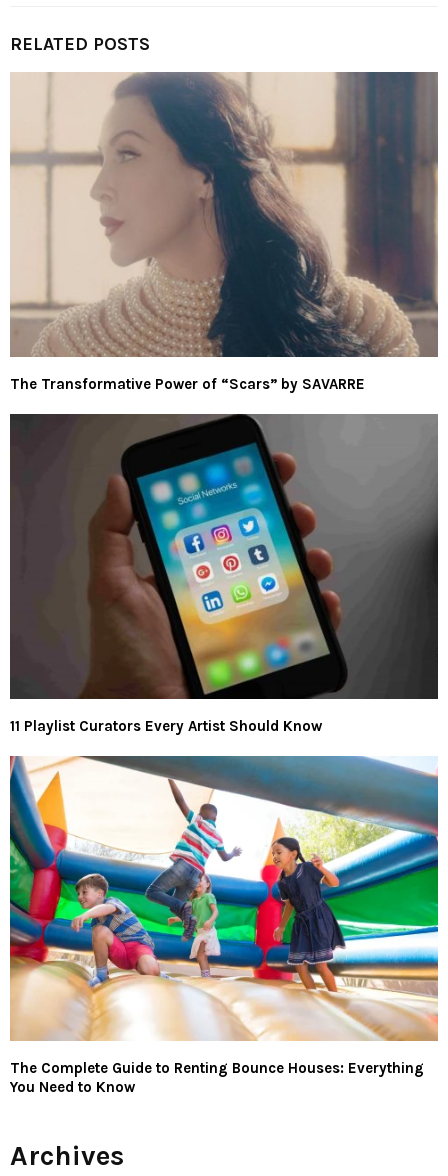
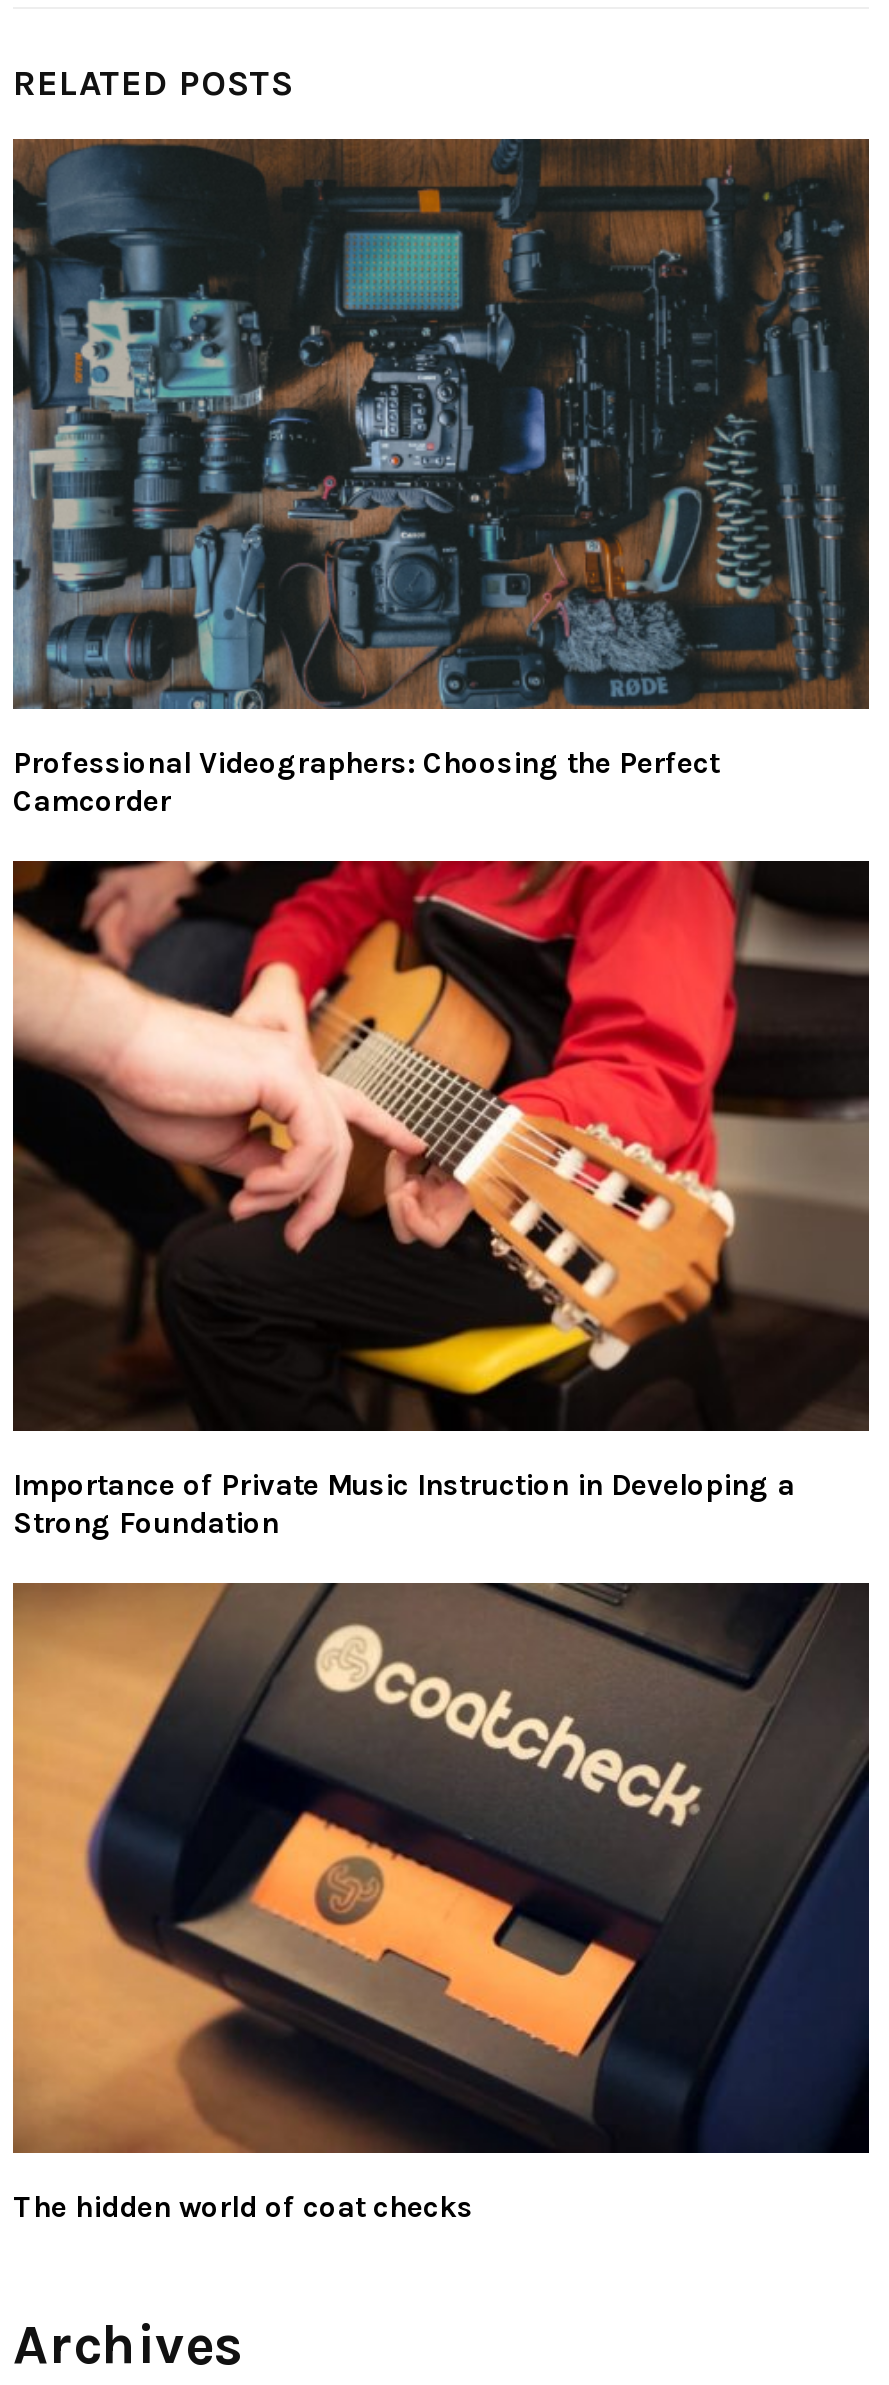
[10,72,438,393] [image] | The Transformative Power of “Scars” by SAVARRE -> [11,137,869,819] [image] | Professional Videographers: Choosing the Perfect | Camcorder
[9,413,438,735] [image] | 11 Playlist Curators Every Artist Should Know -> [11,859,869,1541] [image] | Importance of Private Music Instruction in Developing a | Strong Foundation
[9,757,439,1052] [image] -> [11,1545,871,2099] [image]
[10,1059,424,1096] The Complete Guide to Renting Bounce Houses: Everything | You Need to Know -> [13,2190,473,2226] The hidden world of coat checks

